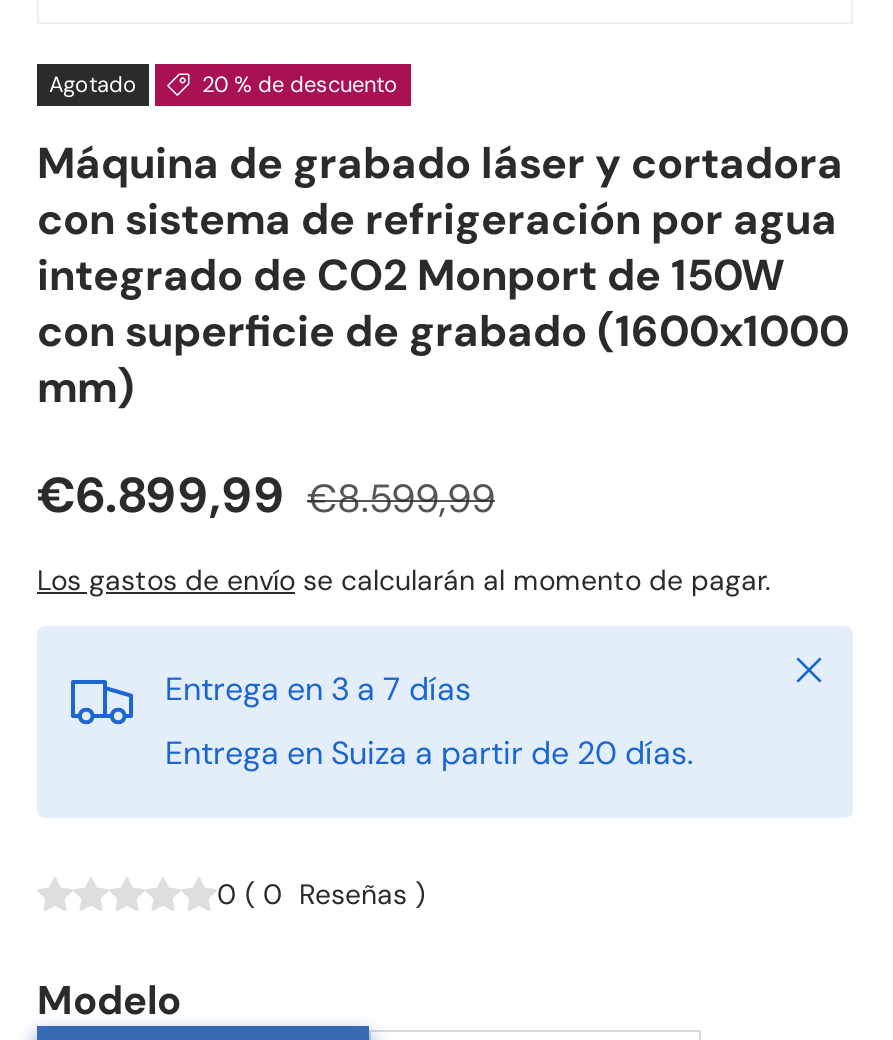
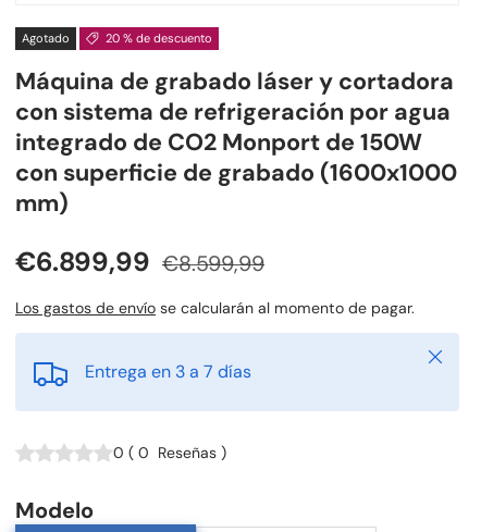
[165,733,693,775] Entrega en Suiza a partir de 20 días. -> none

